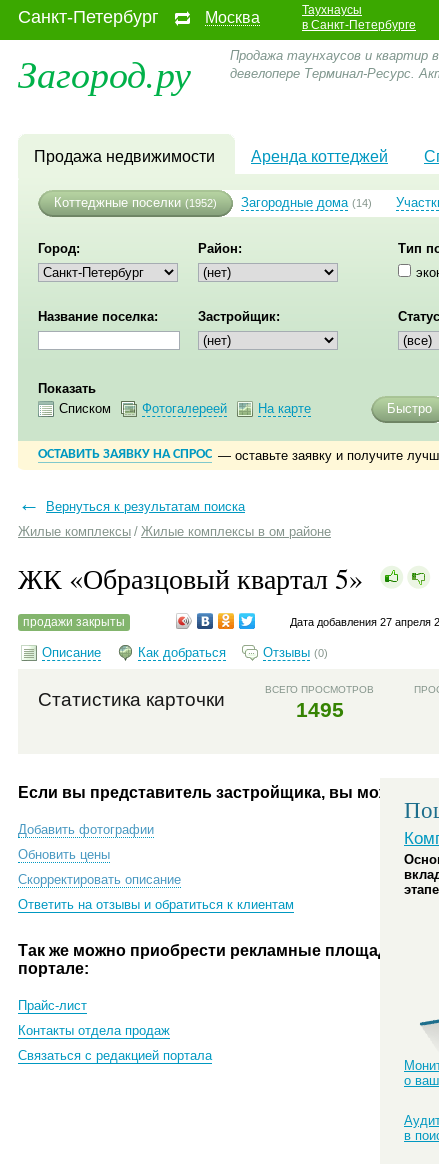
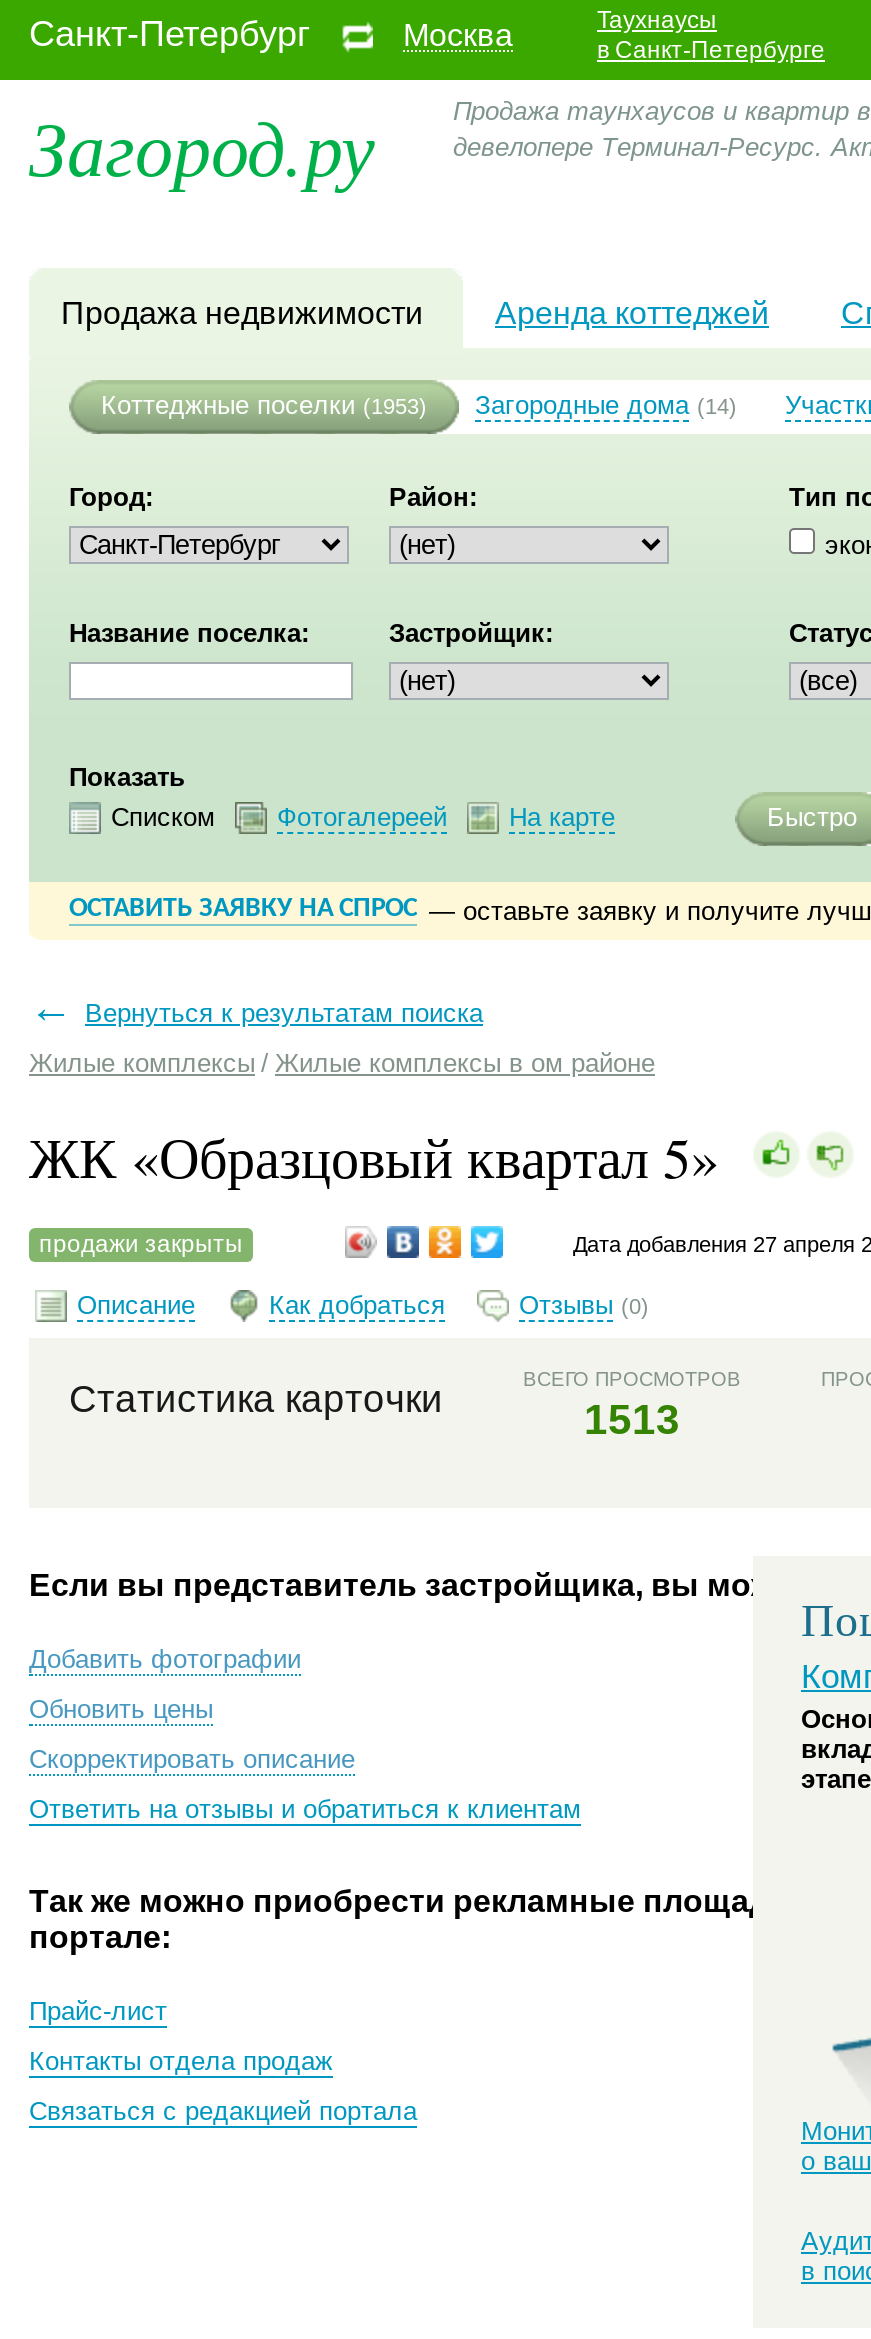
[54,195,217,210] Коттеджные поселки (1952) -> [101,390,427,420] Коттеджные поселки (1953)
[295,698,343,721] 1495 -> [584,1396,680,1442] 1513

